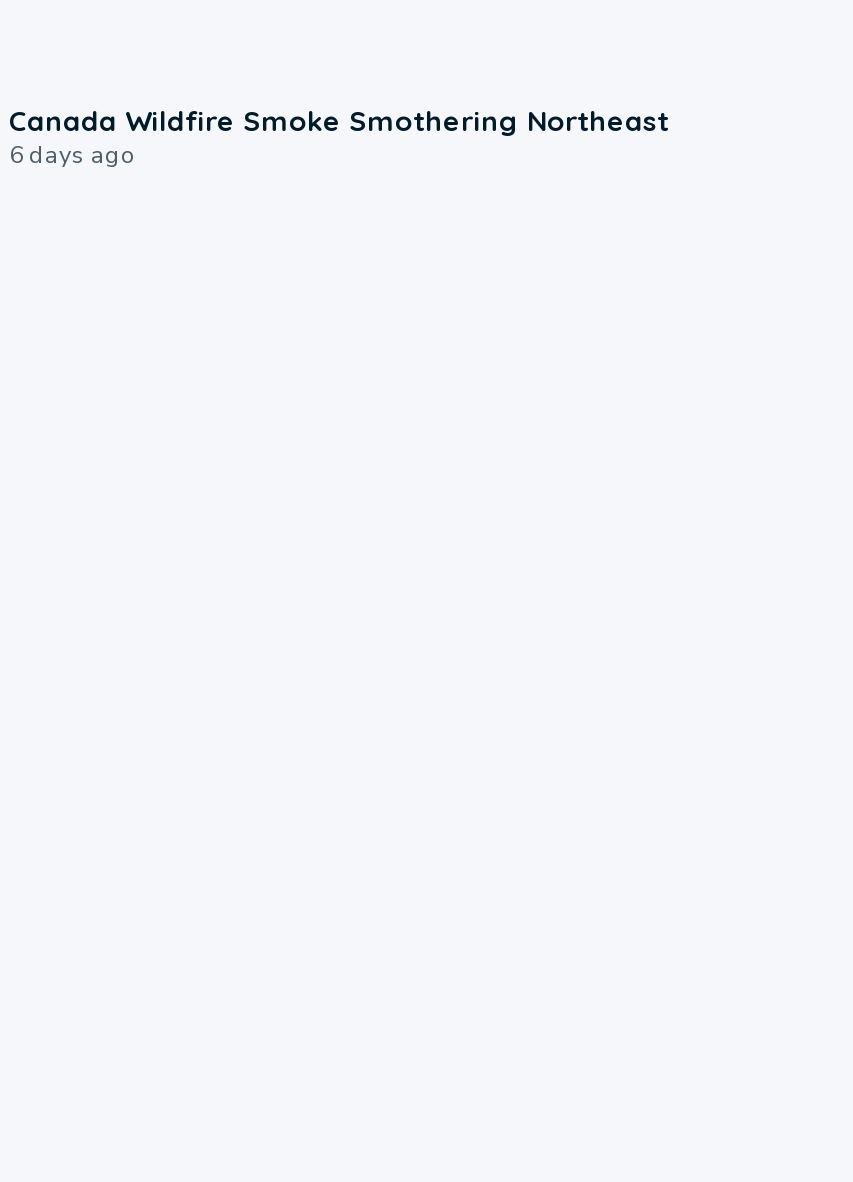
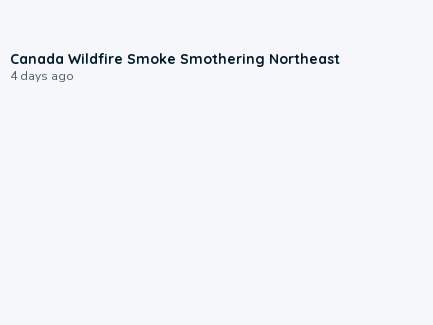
[9,139,137,171] 6 days ago -> [10,68,74,84] 4 days ago

